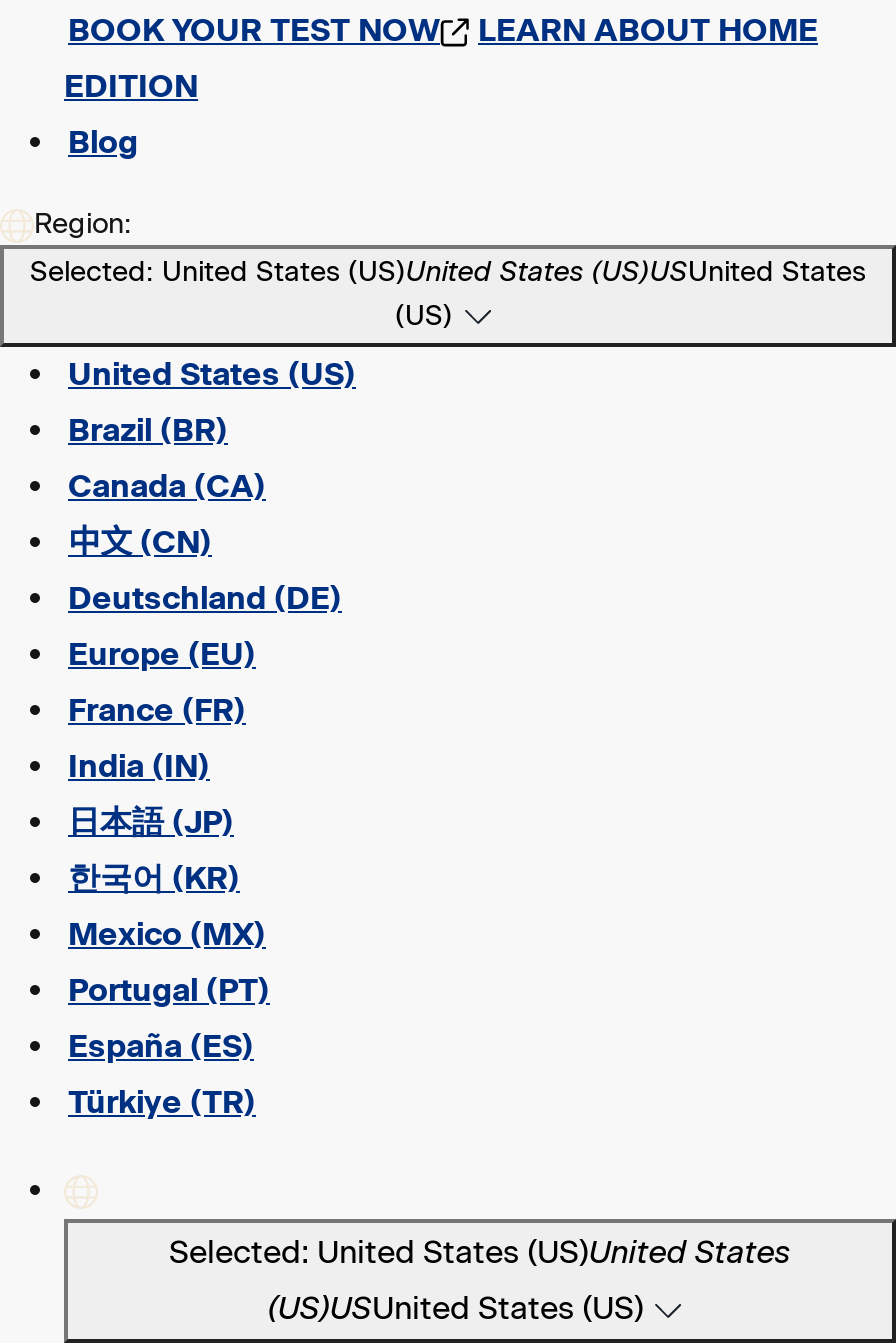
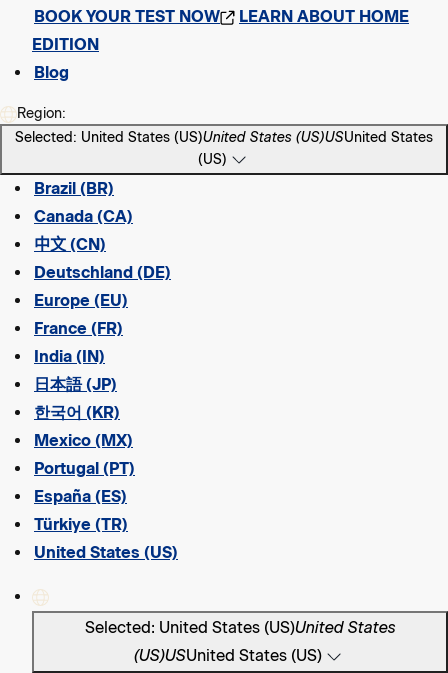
moved [68,355,356,393] -> [34,543,178,562]: United States (US)
moved [68,411,342,1121] -> [34,179,171,534]: Brazil (BR) | Canada (CA) | 中文 (CN) | ... | España (ES) | Türkiye (TR)

